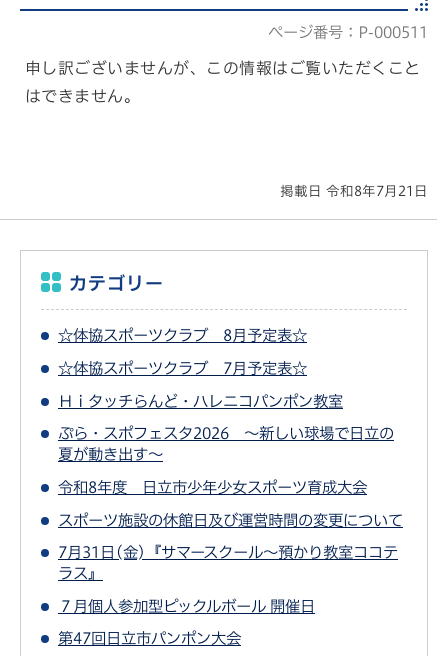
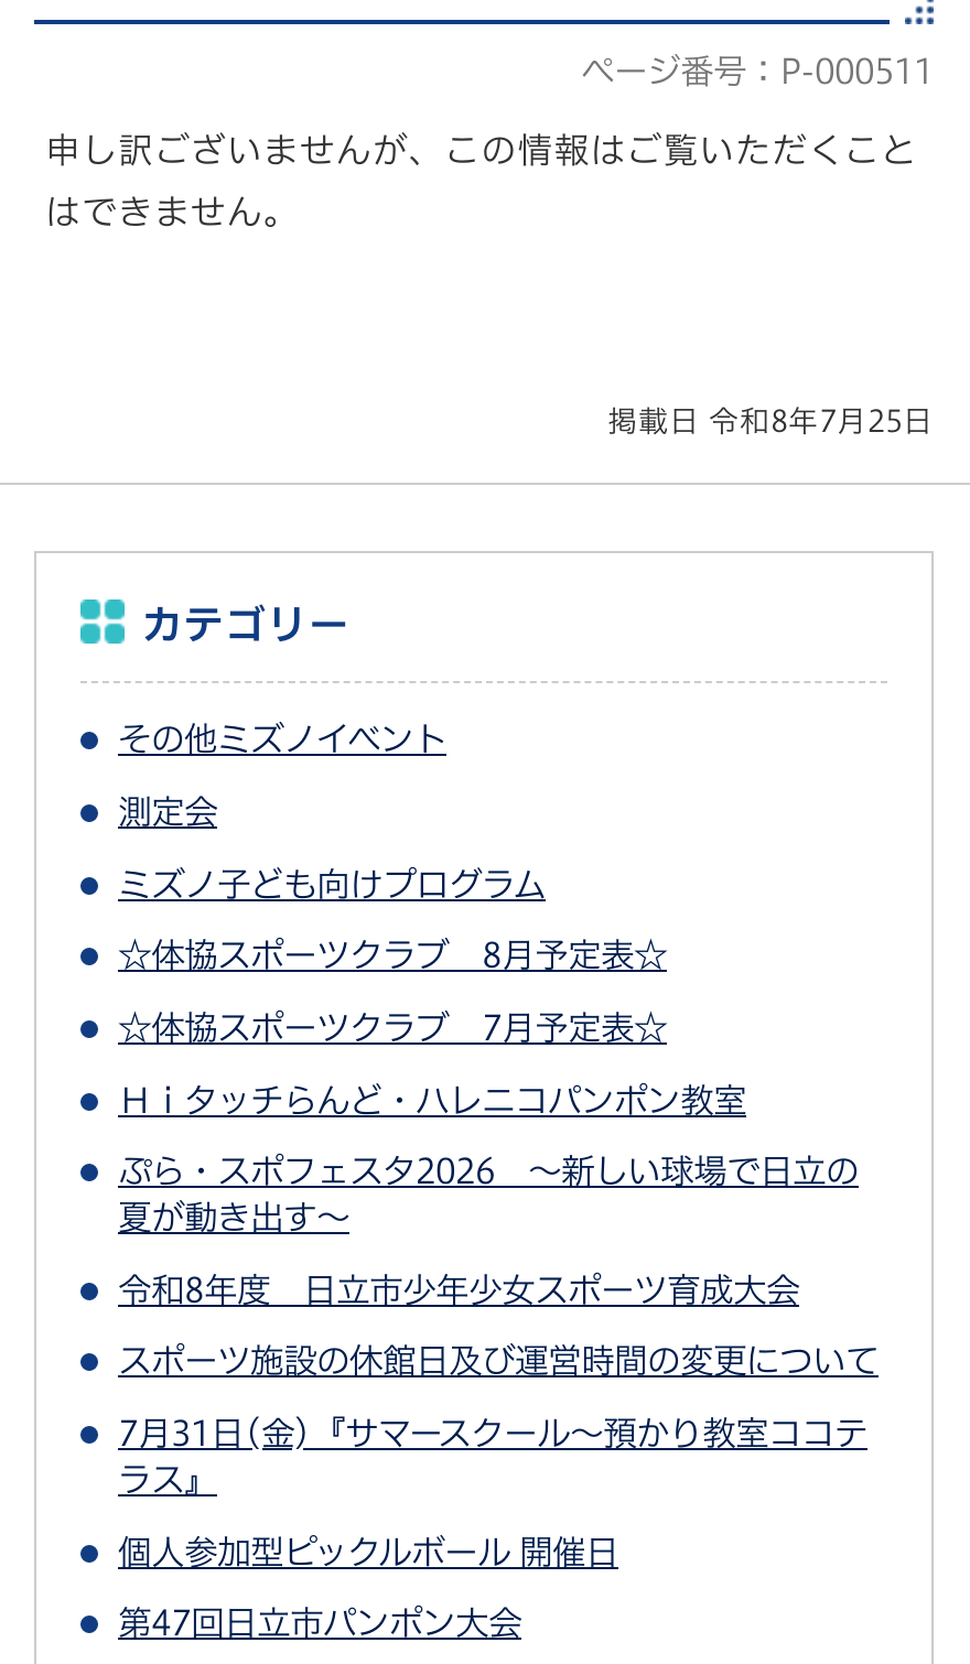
[280,184,428,198] 掲載日 令和8年7月21日 -> [607,407,934,437] 掲載日 令和8年7月25日
none -> [118,722,546,901] その他ミズノイベント | 測定会 | ミズノ子ども向けプログラム
[58,598,315,614] ７月個人参加型ピックルボール 開催日 -> [118,1533,618,1568] 個人参加型ピックルボール 開催日

